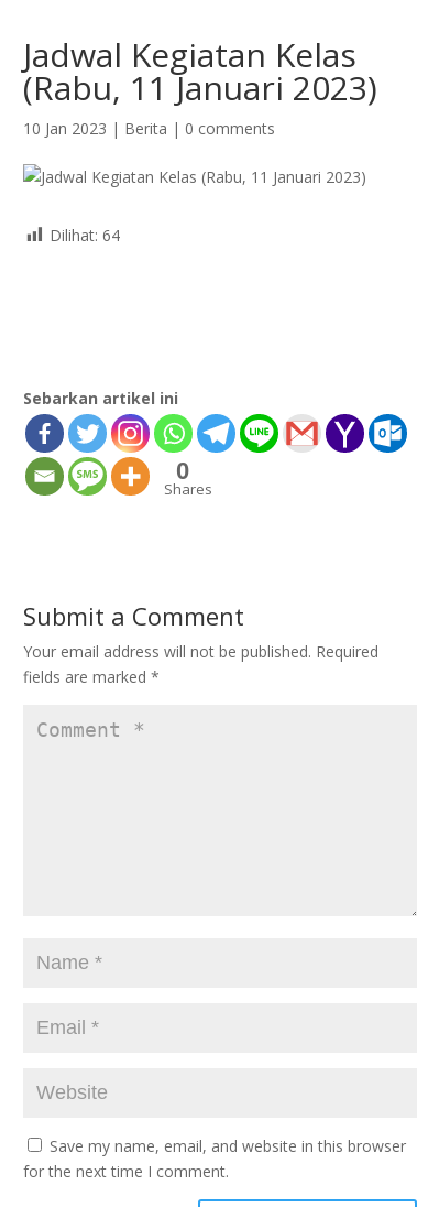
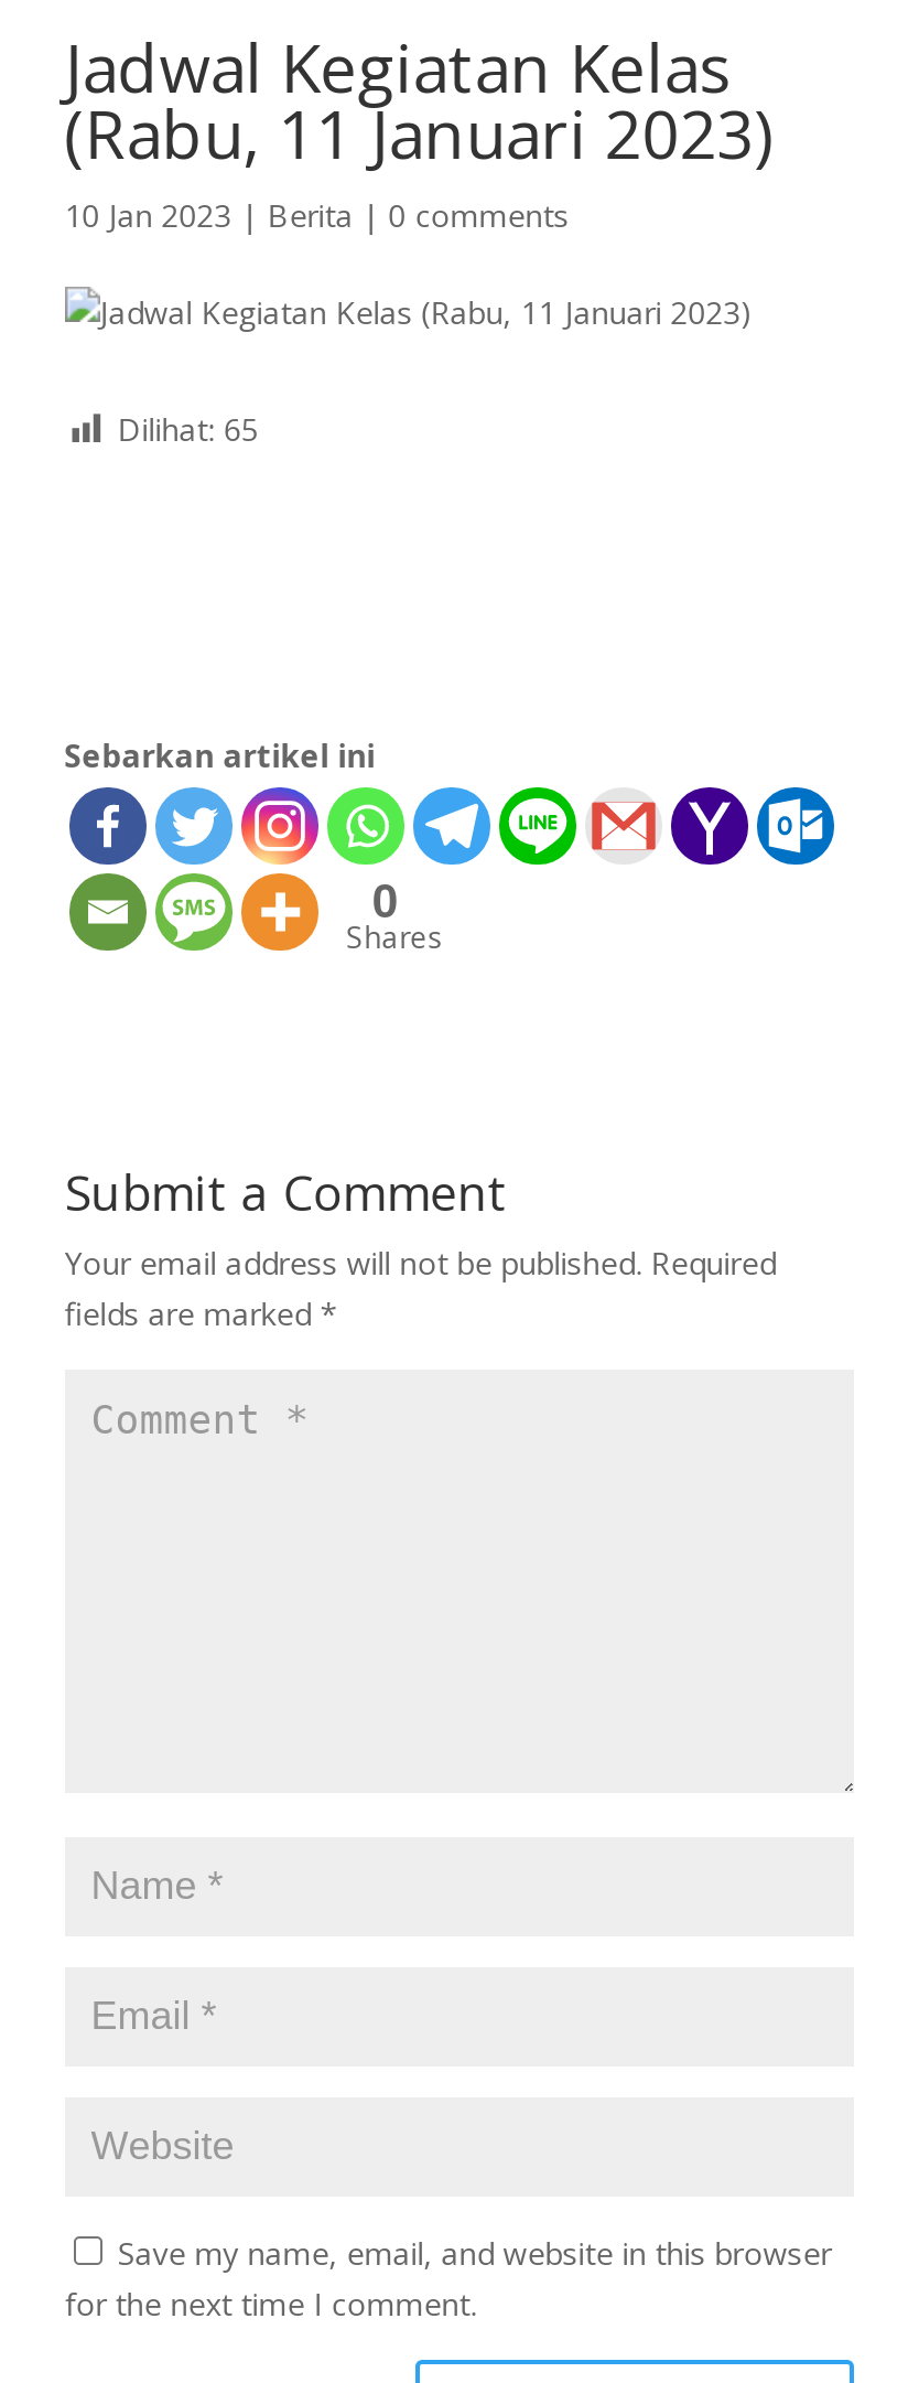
[49,225,120,246] Dilihat: 64 -> [117,408,259,450] Dilihat: 65

